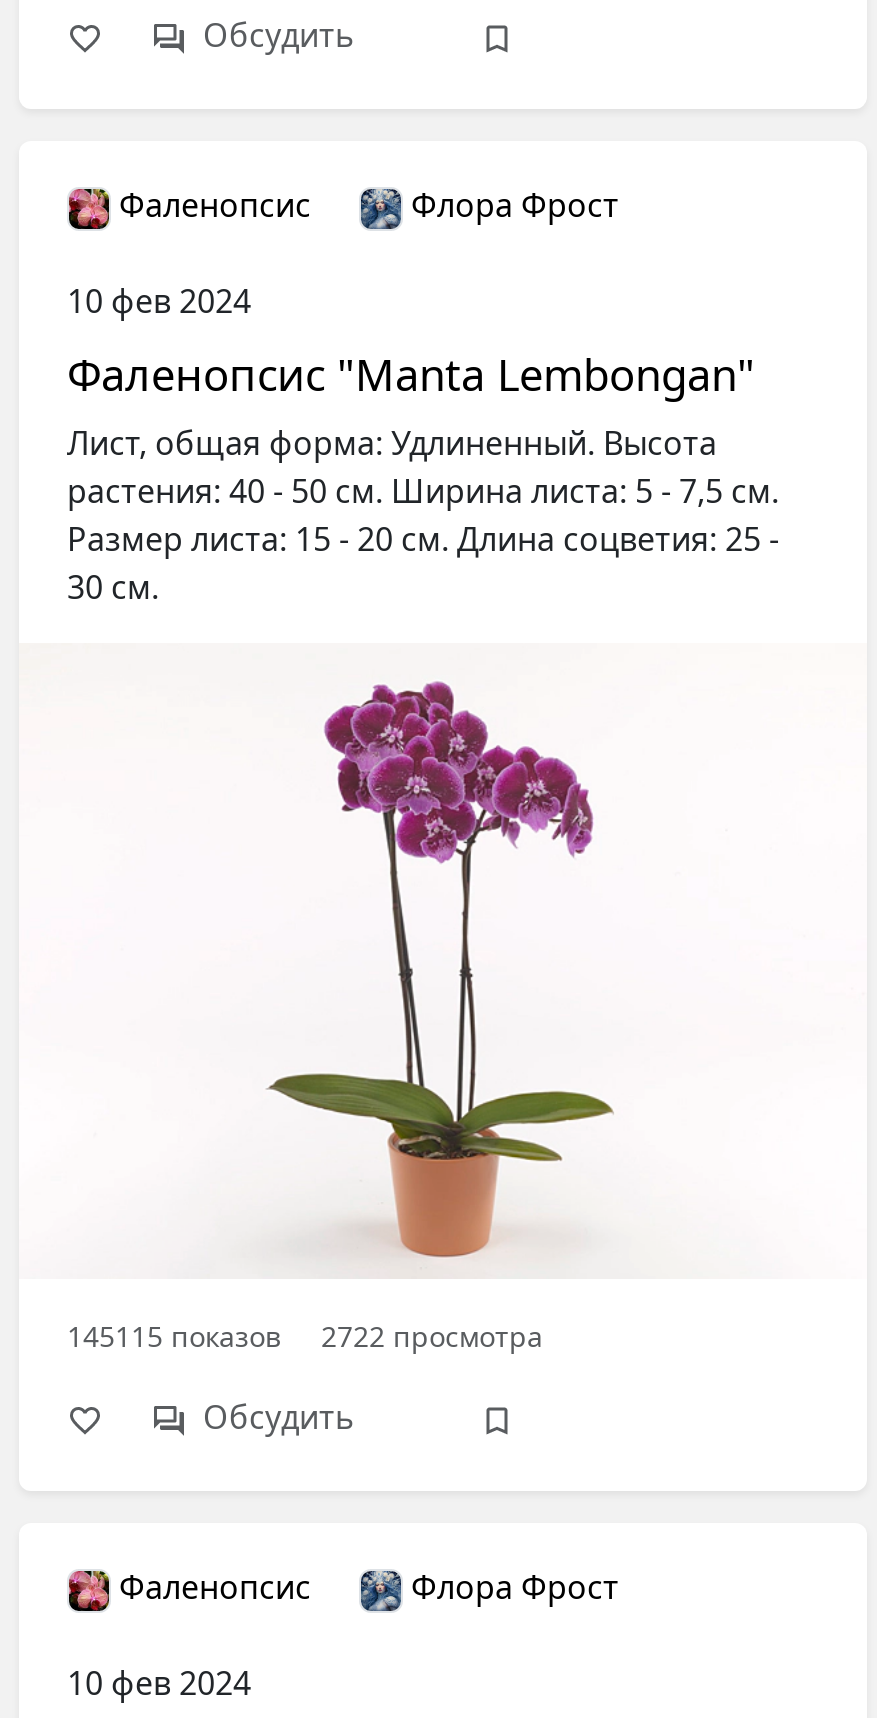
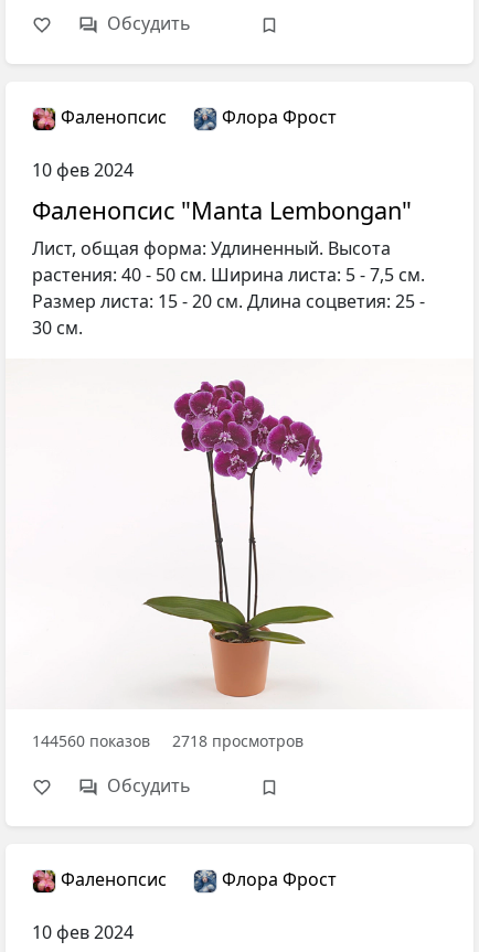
[67,1317,543,1355] 145115 показов | 2722 просмотра -> [32,730,304,751] 144560 показов | 2718 просмотров

